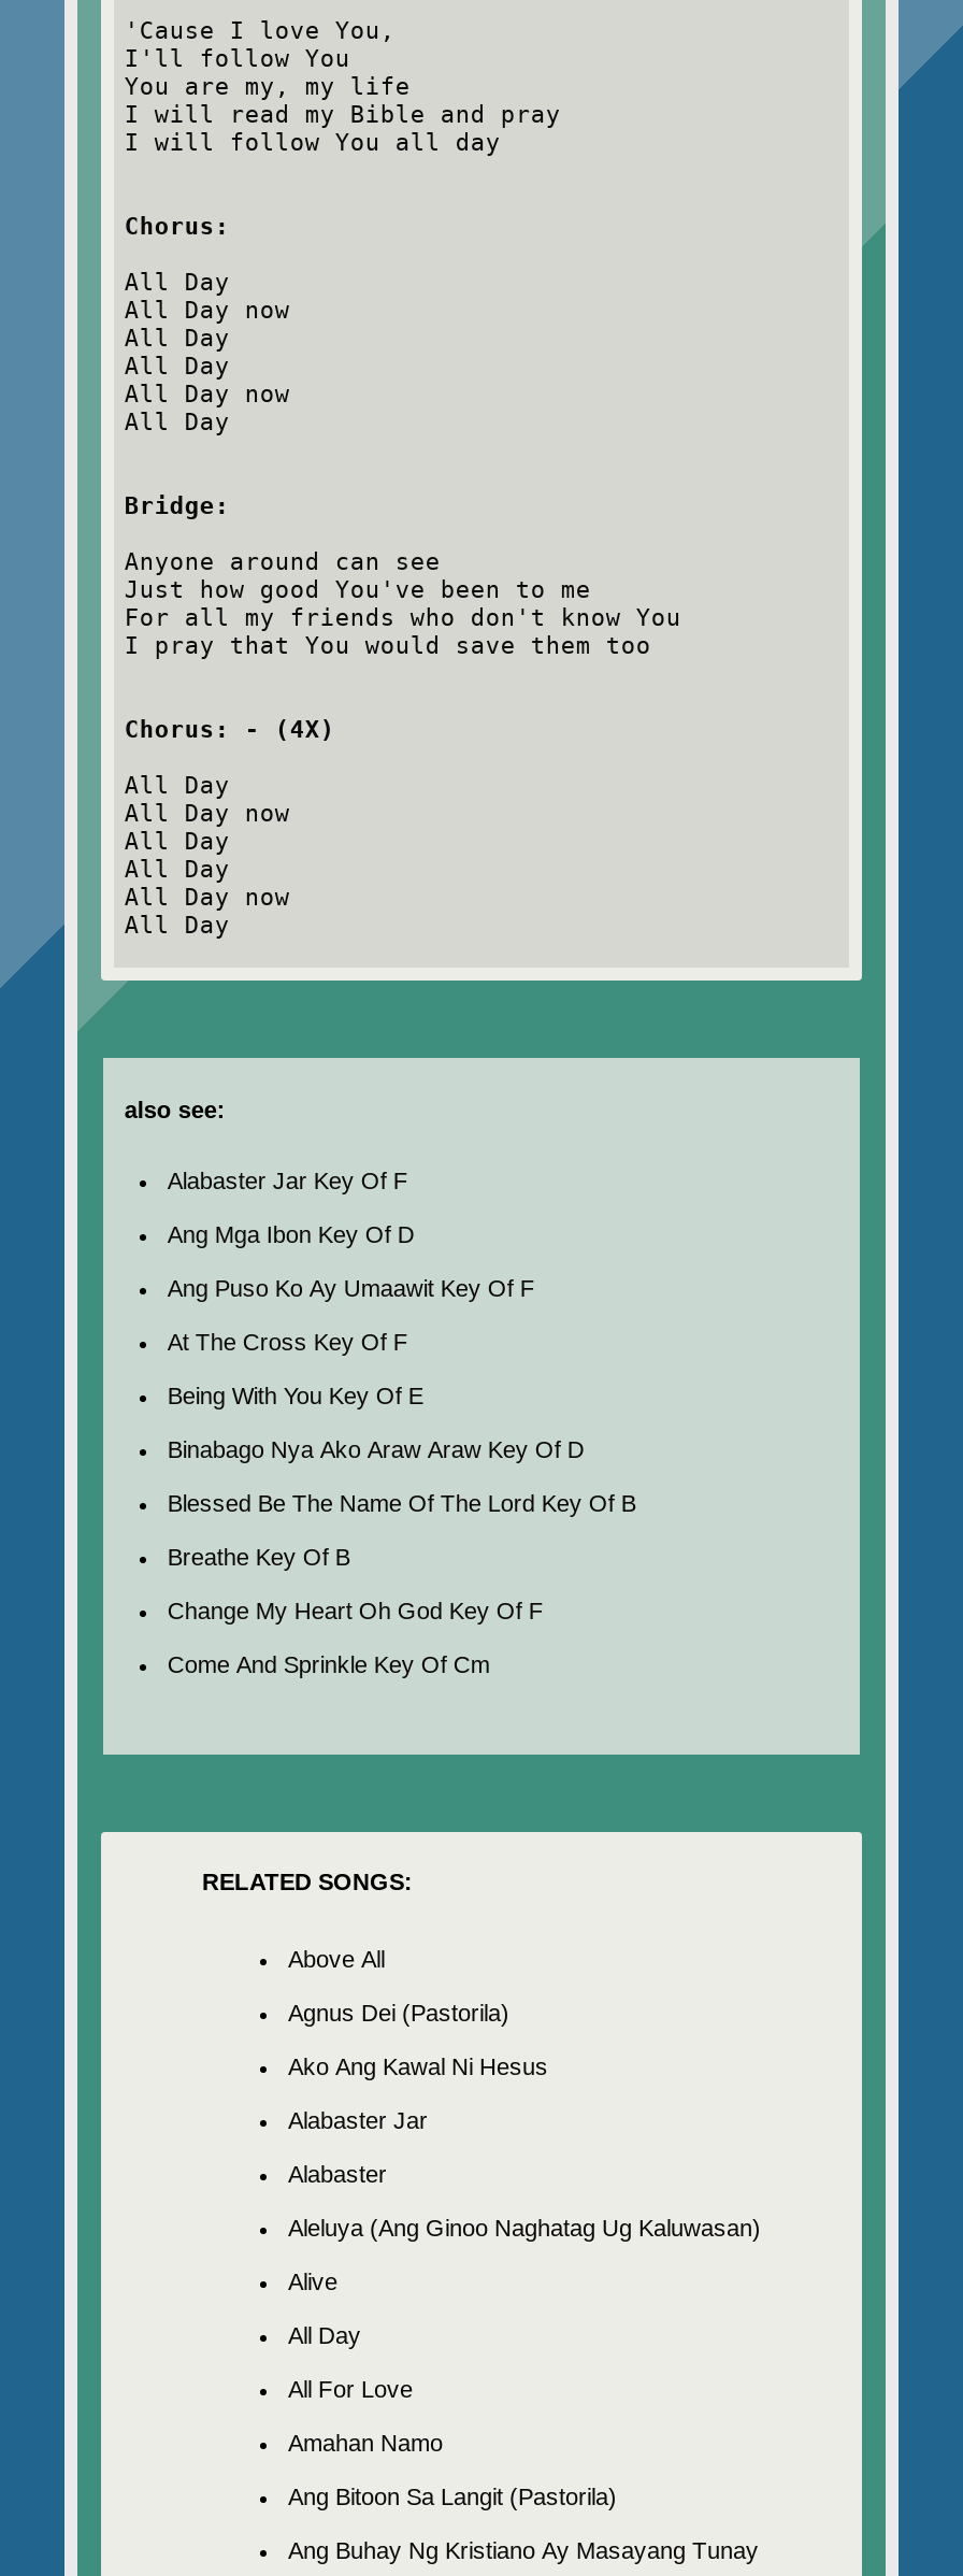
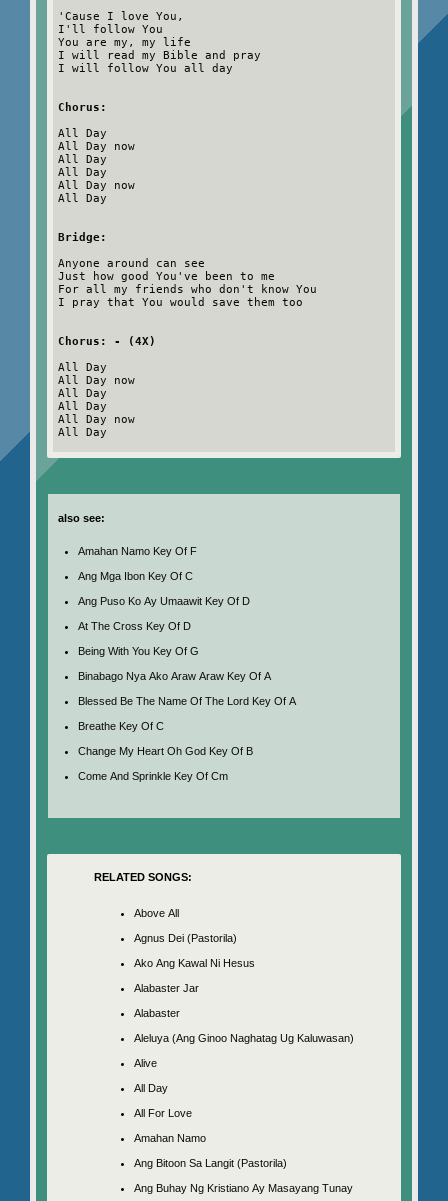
[167,1168,408,1193] Alabaster Jar Key Of F -> [78,545,197,557] Amahan Namo Key Of F
[167,1221,414,1247] Ang Mga Ibon Key Of D -> [78,570,193,582] Ang Mga Ibon Key Of C
[167,1275,535,1301] Ang Puso Ko Ay Umaawit Key Of F -> [78,595,250,607] Ang Puso Ko Ay Umaawit Key Of D
[167,1329,408,1355] At The Cross Key Of F -> [78,620,191,632] At The Cross Key Of D
[167,1383,423,1408] Being With You Key Of E -> [78,645,199,657] Being With You Key Of G
[167,1436,584,1462] Binabago Nya Ako Araw Araw Key Of D -> [78,670,271,682] Binabago Nya Ako Araw Araw Key Of A
[167,1490,636,1516] Blessed Be The Name Of The Lord Key Of B -> [78,695,296,707] Blessed Be The Name Of The Lord Key Of A
[167,1544,350,1570] Breathe Key Of B -> [78,720,164,732] Breathe Key Of C
[167,1598,543,1623] Change My Heart Oh God Key Of F -> [78,745,253,757] Change My Heart Oh God Key Of B

